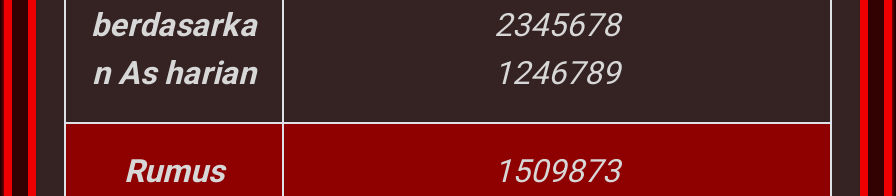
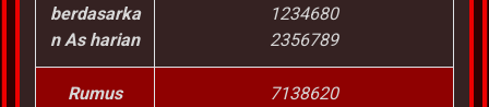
[494,6,620,44] 2345678 -> [270,3,338,24] 1234680
[494,54,620,92] 1246789 -> [270,29,338,50] 2356789
[494,152,620,190] 1509873 -> [270,83,338,104] 7138620

